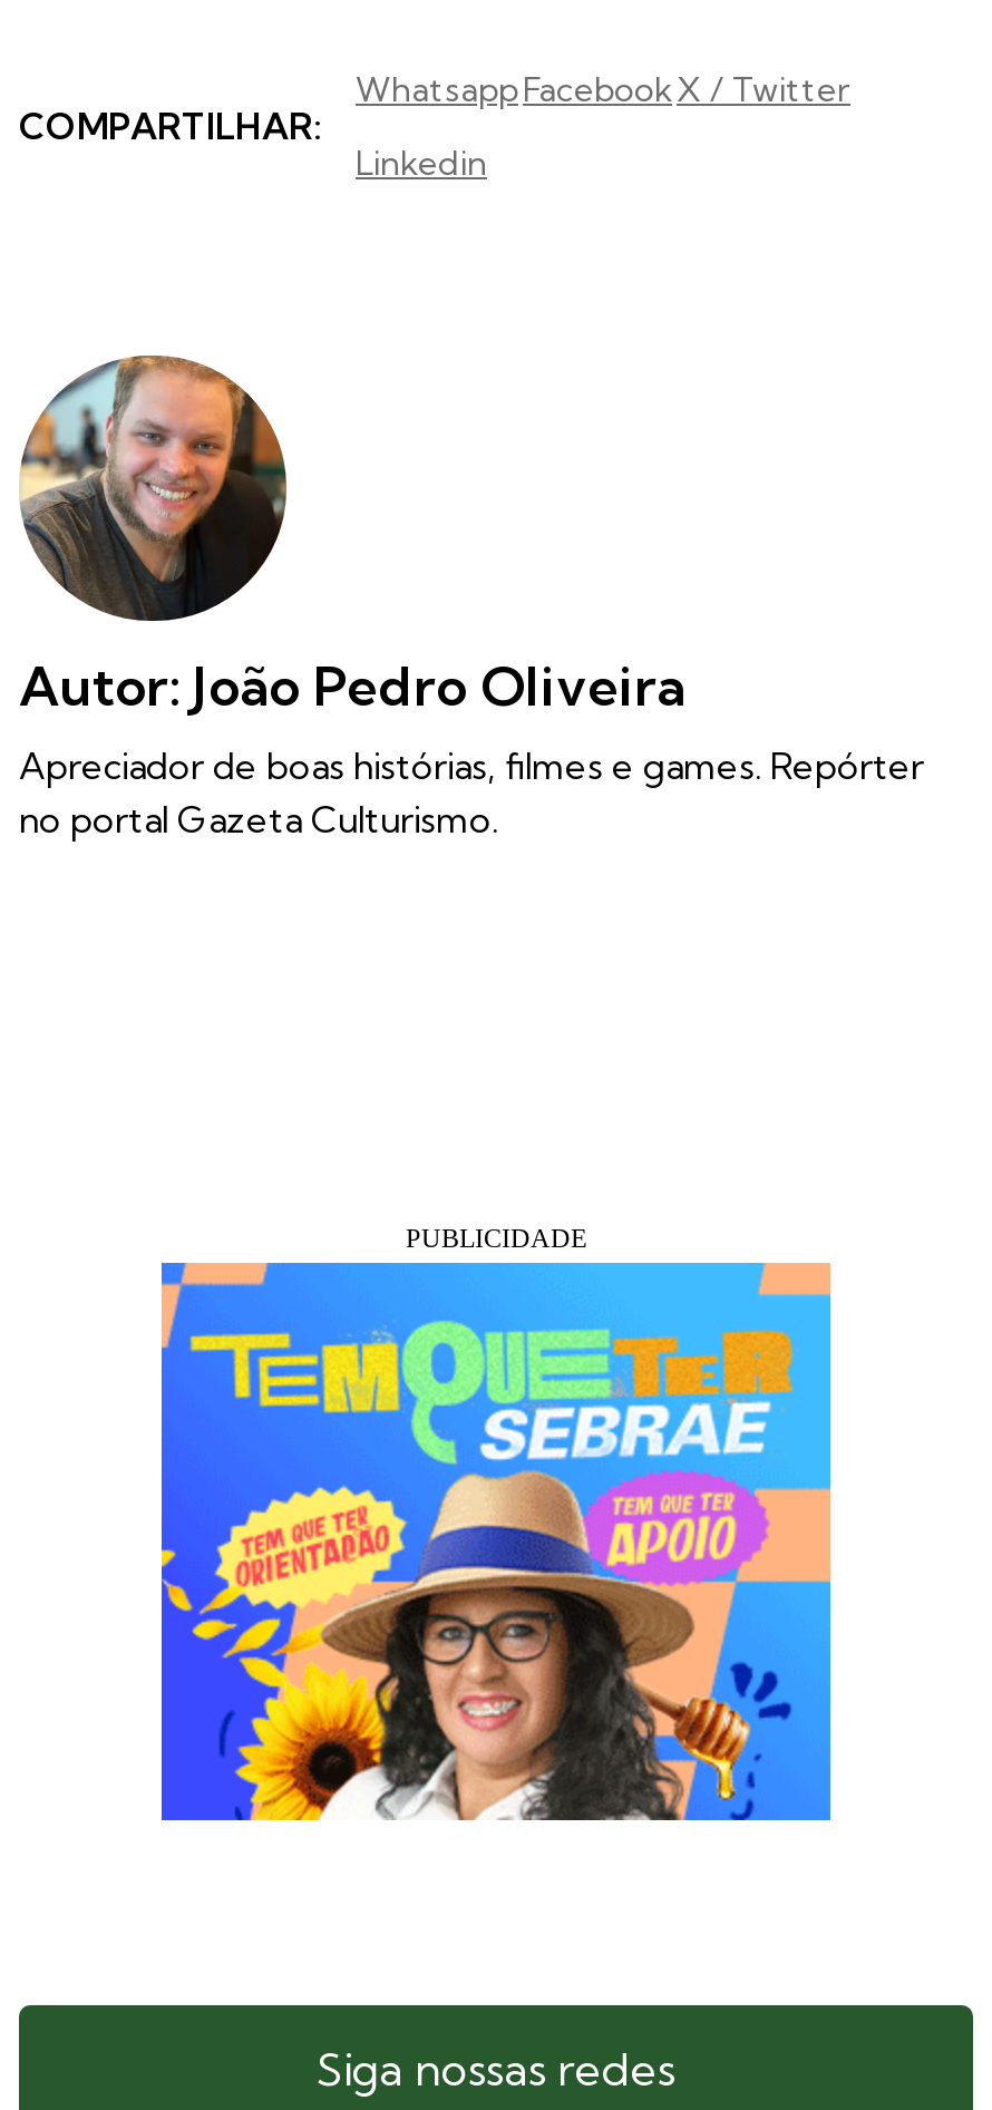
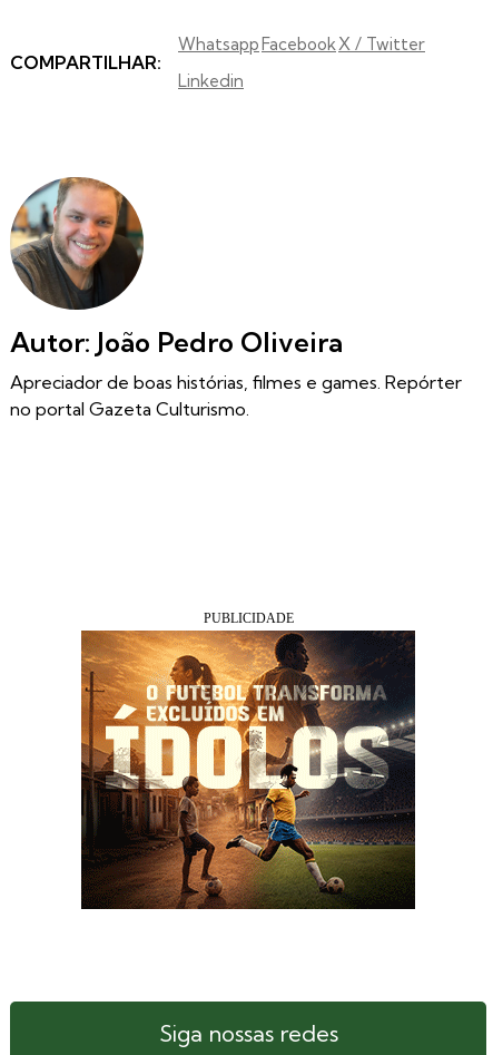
[159,1261,833,1822] [image] -> [80,629,416,910] [image]

